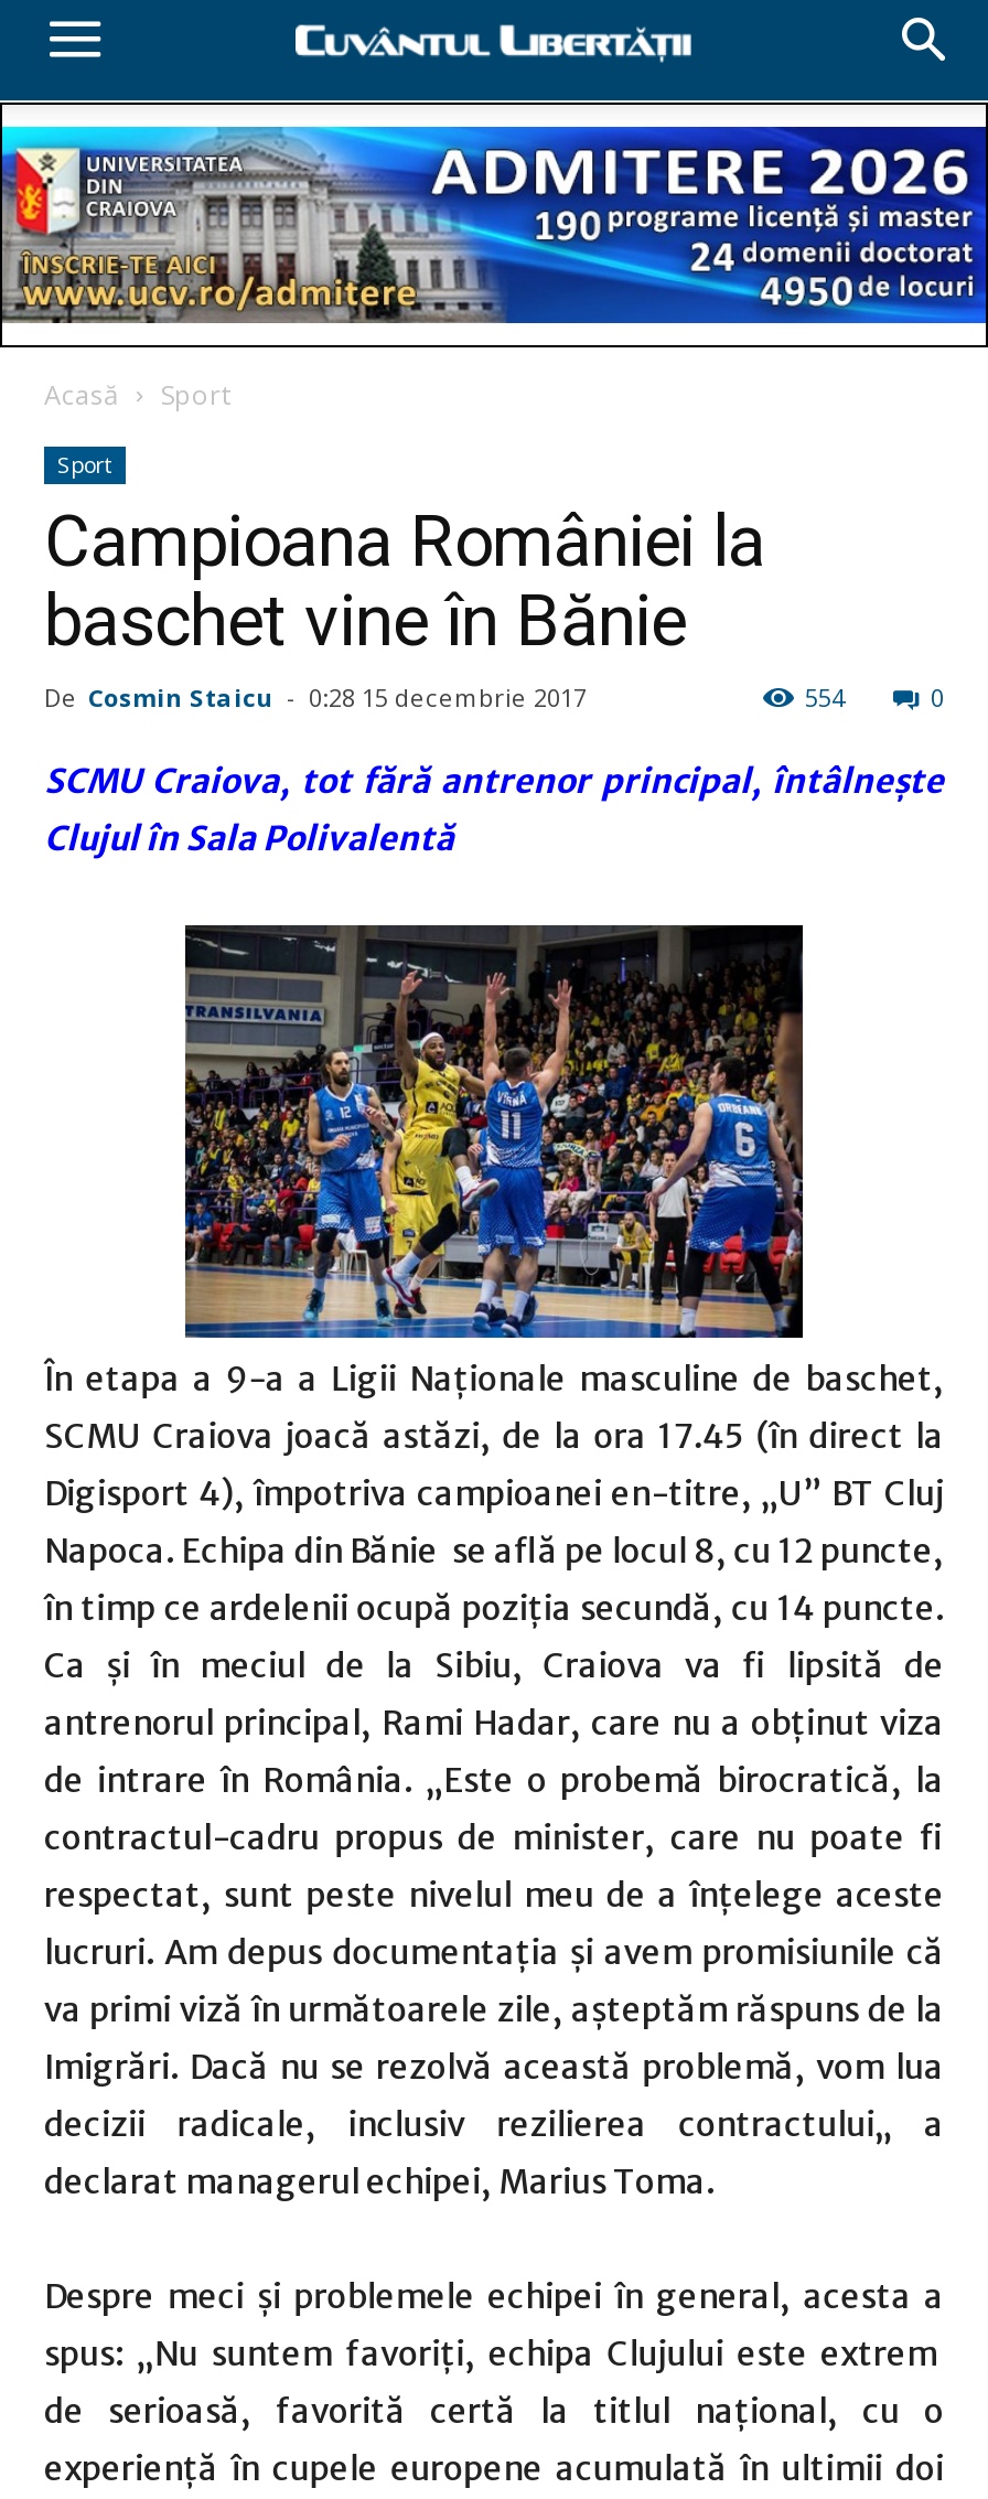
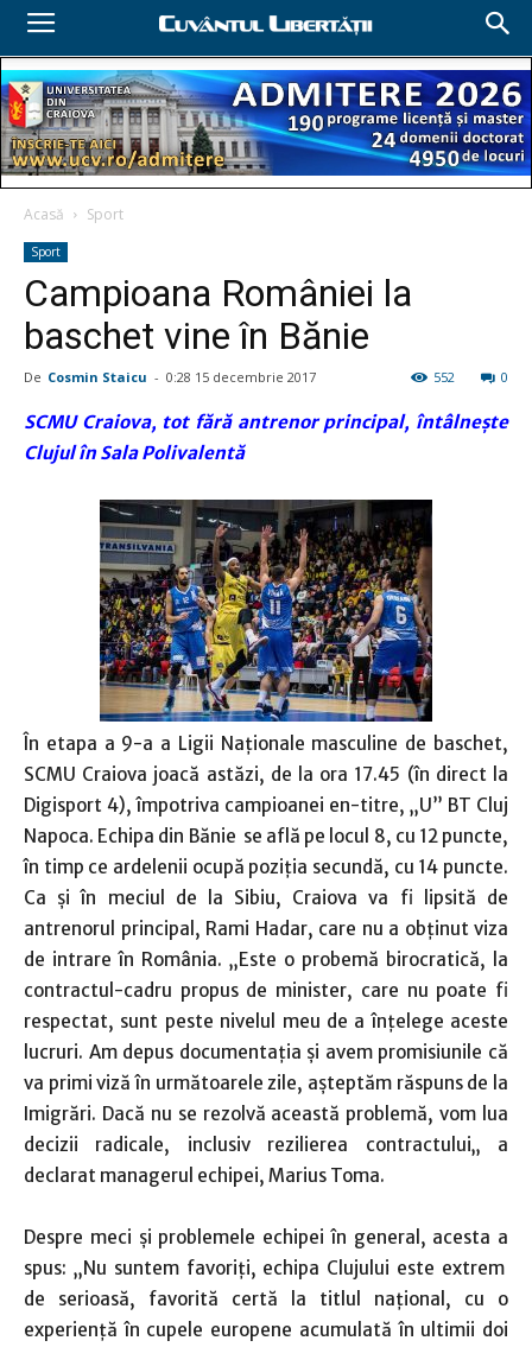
[805,680,845,714] 554 -> [433,368,455,386] 552

